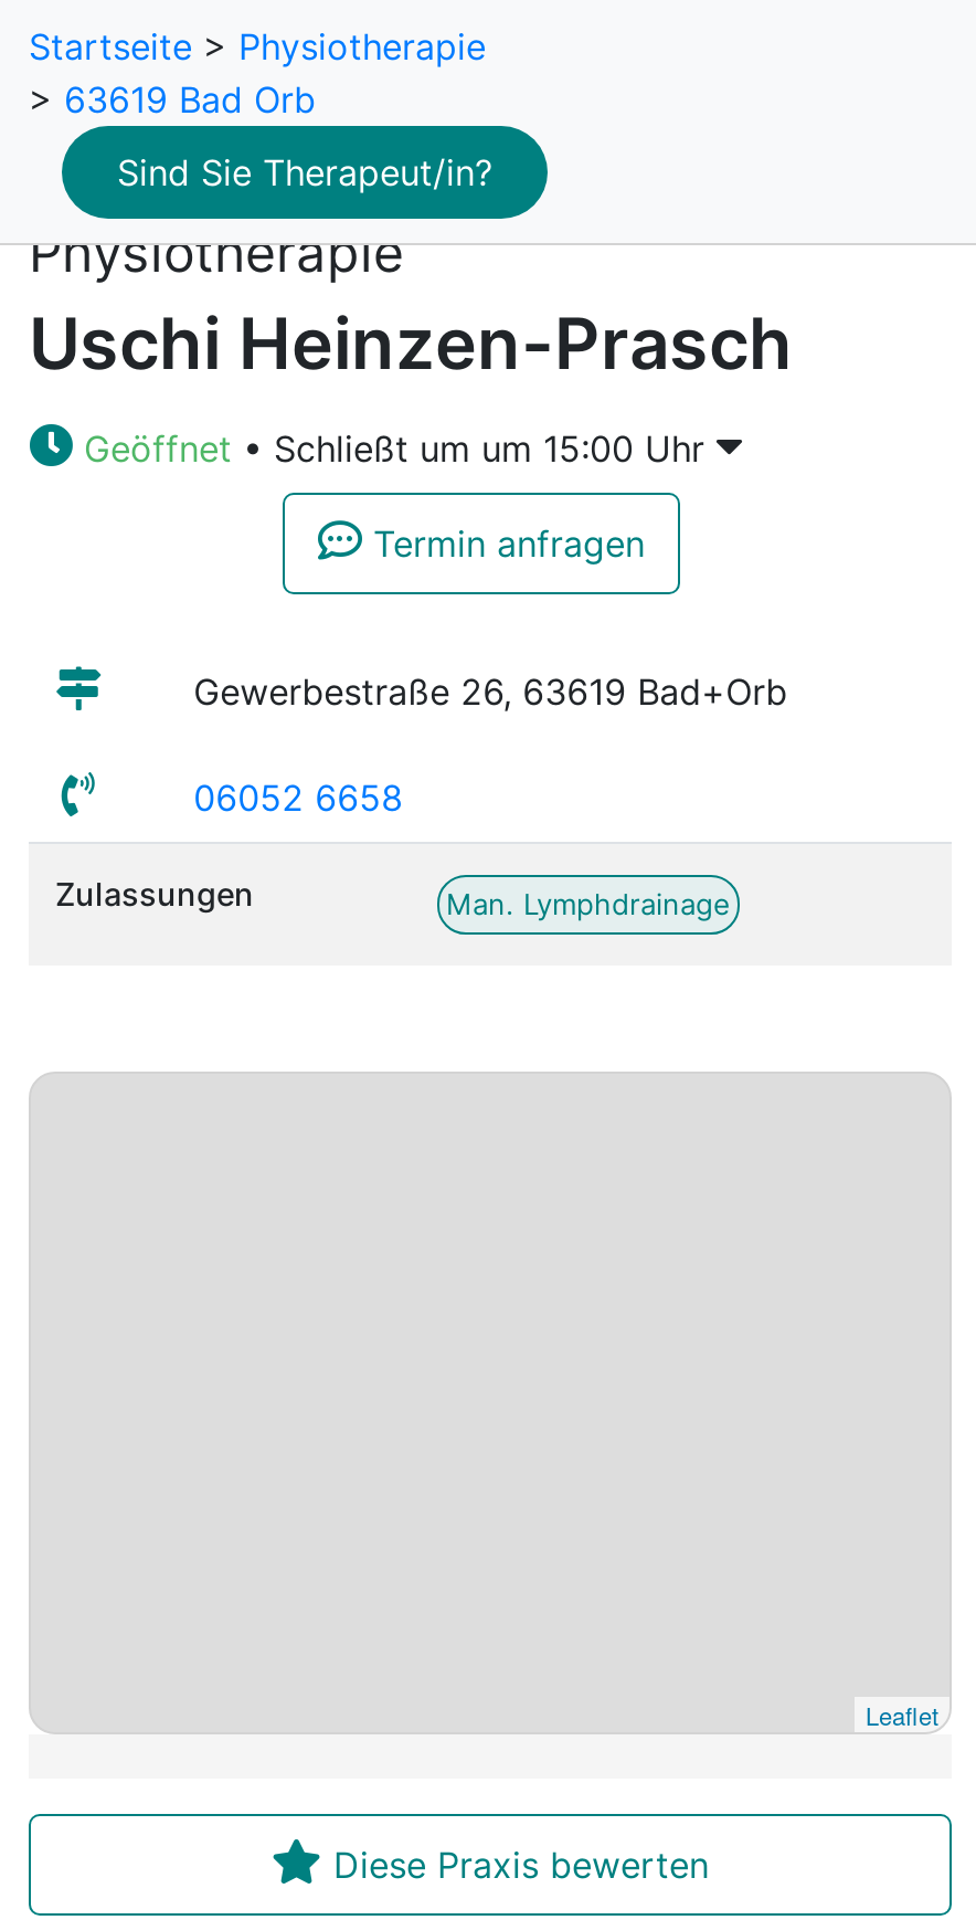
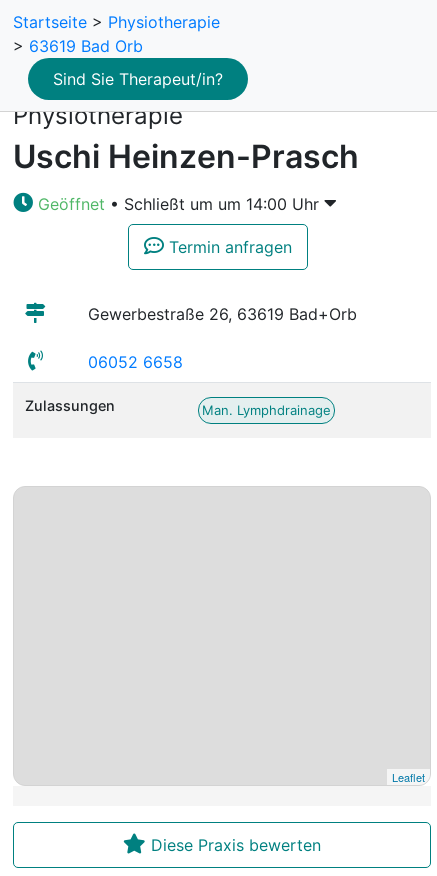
[84,427,715,471] Geöffnet • Schließt um um 15:00 Uhr -> [38,194,324,214] Geöffnet • Schließt um um 14:00 Uhr

